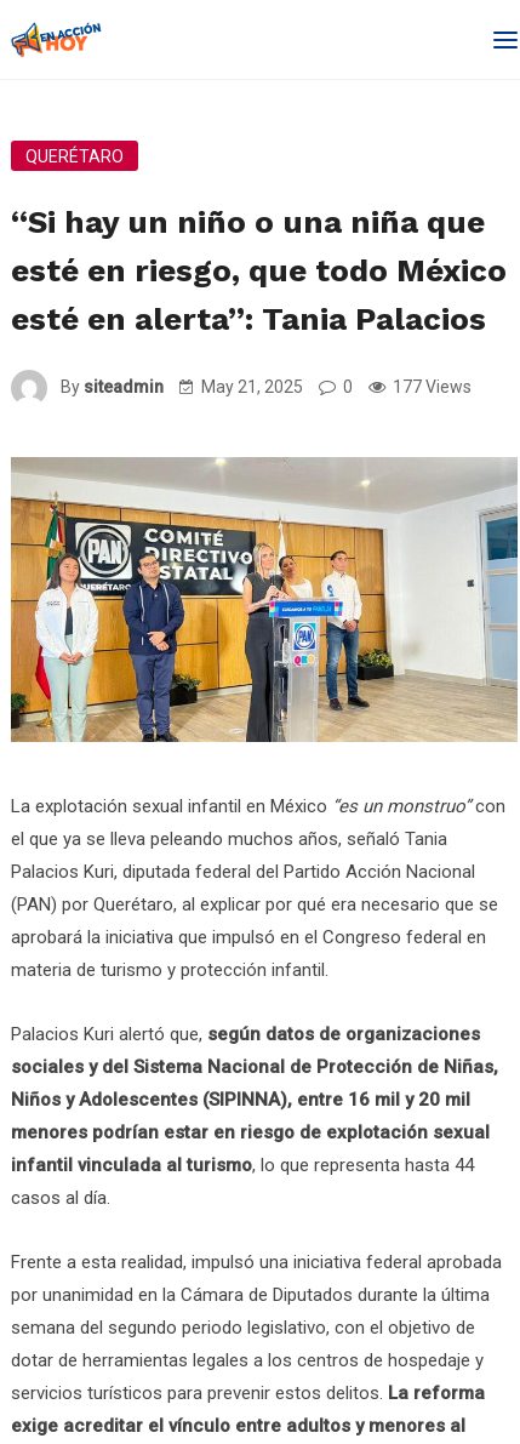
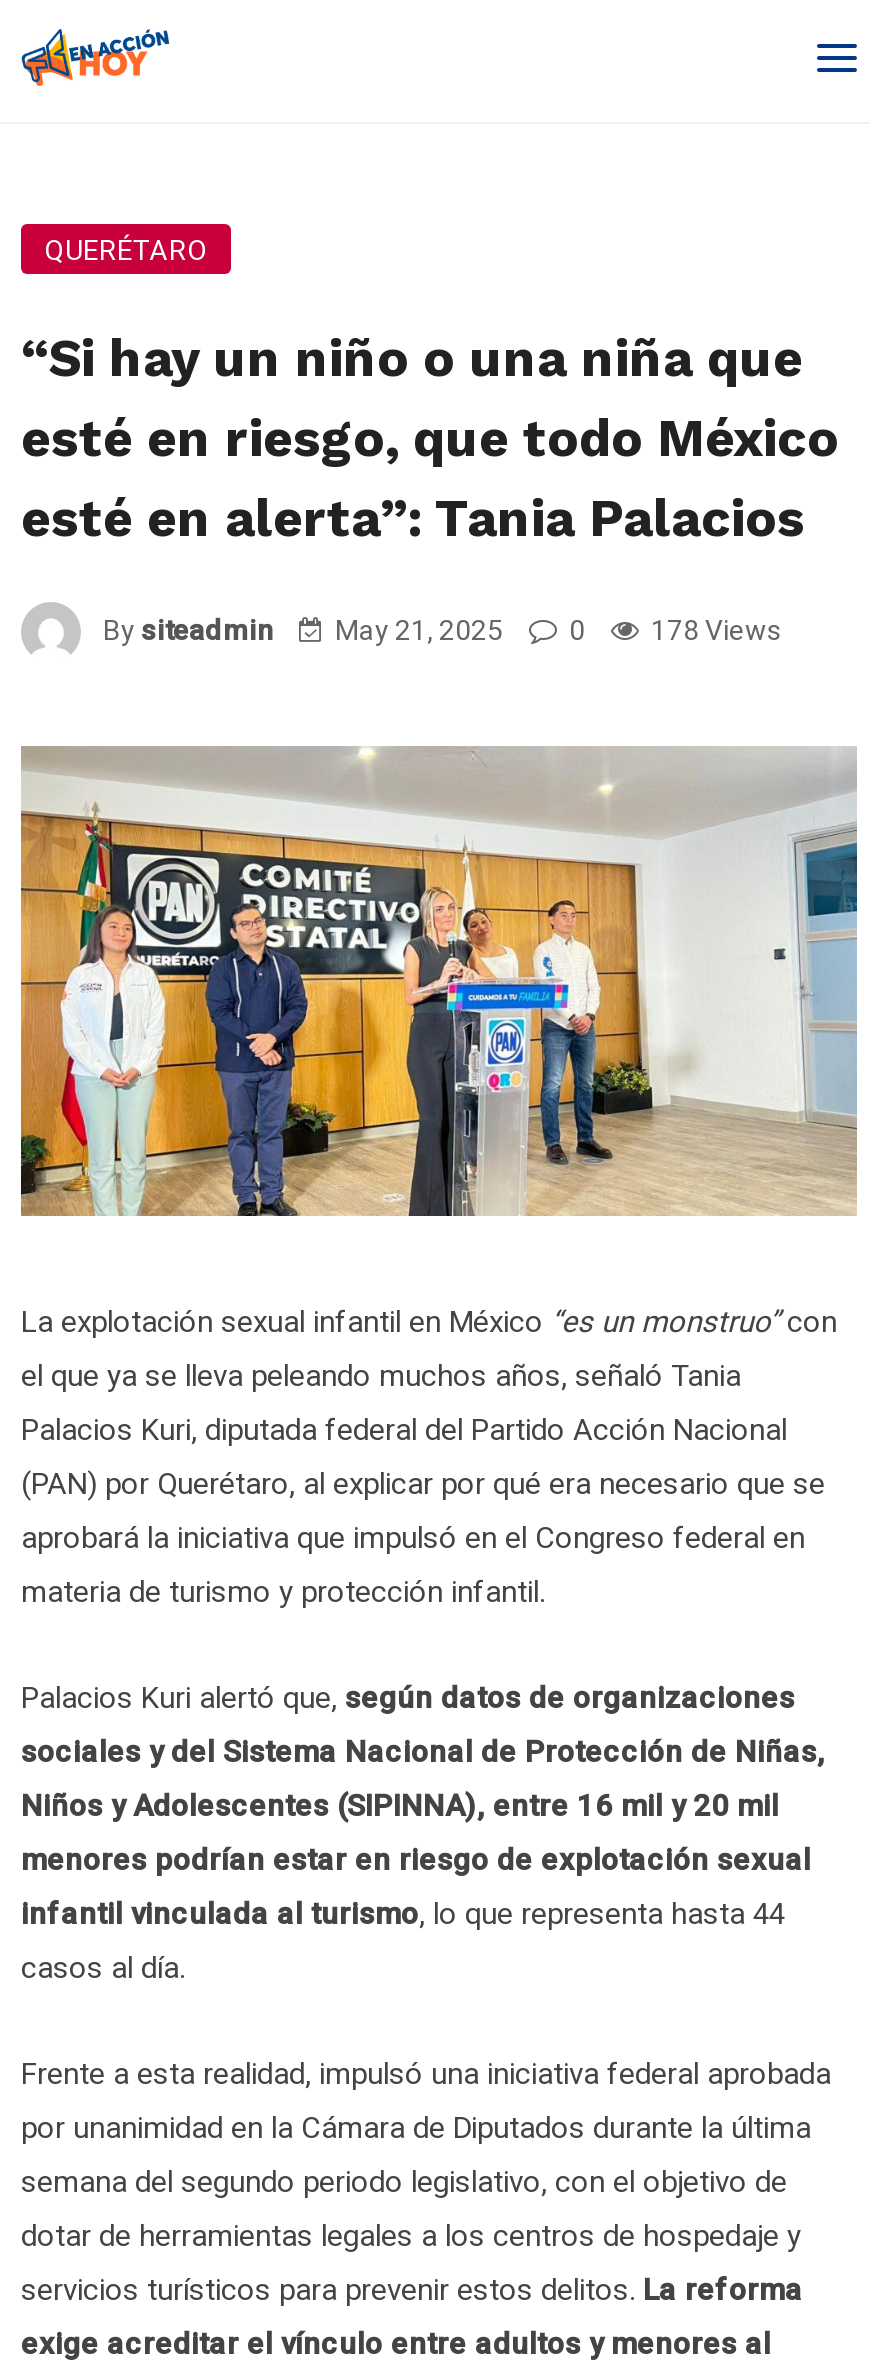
[61,377,472,396] By siteadmin May 21, 2025 0 177 Views -> [103,613,781,645] By siteadmin May 21, 2025 0 178 Views

